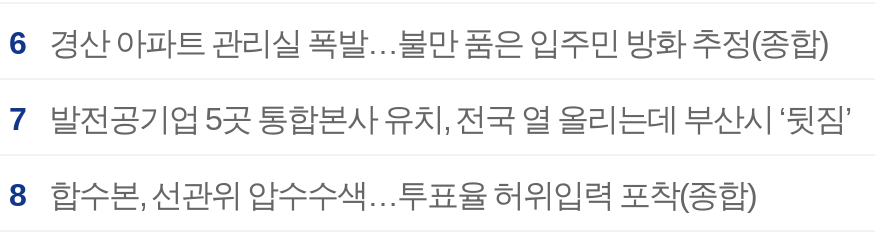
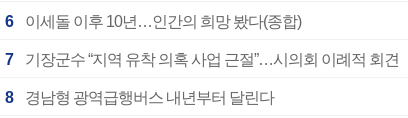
[49,26,827,60] 경산 아파트 관리실 폭발…불만 품은 입주민 방화 추정(종합) -> [25,13,301,30] 이세돌 이후 10년…인간의 희망 봤다(종합)
[49,102,851,136] 발전공기업 5곳 통합본사 유치, 전국 열 올리는데 부산시 ‘뒷짐’ -> [25,51,399,68] 기장군수 “지역 유착 의혹 사업 근절”…시의회 이례적 회견
[49,178,755,212] 합수본, 선관위 압수수색…투표율 허위입력 포착(종합) -> [25,89,274,106] 경남형 광역급행버스 내년부터 달린다

